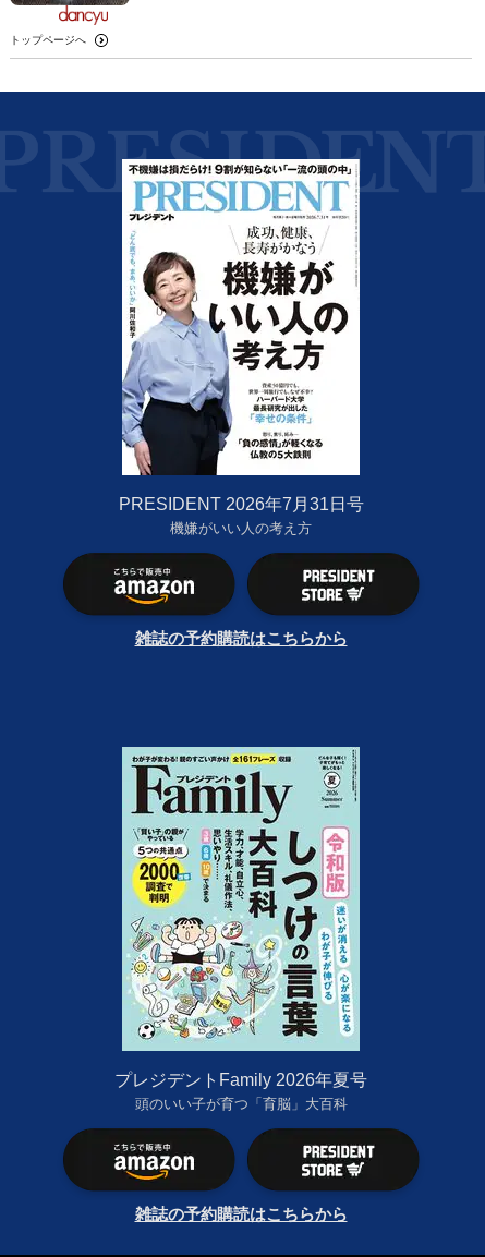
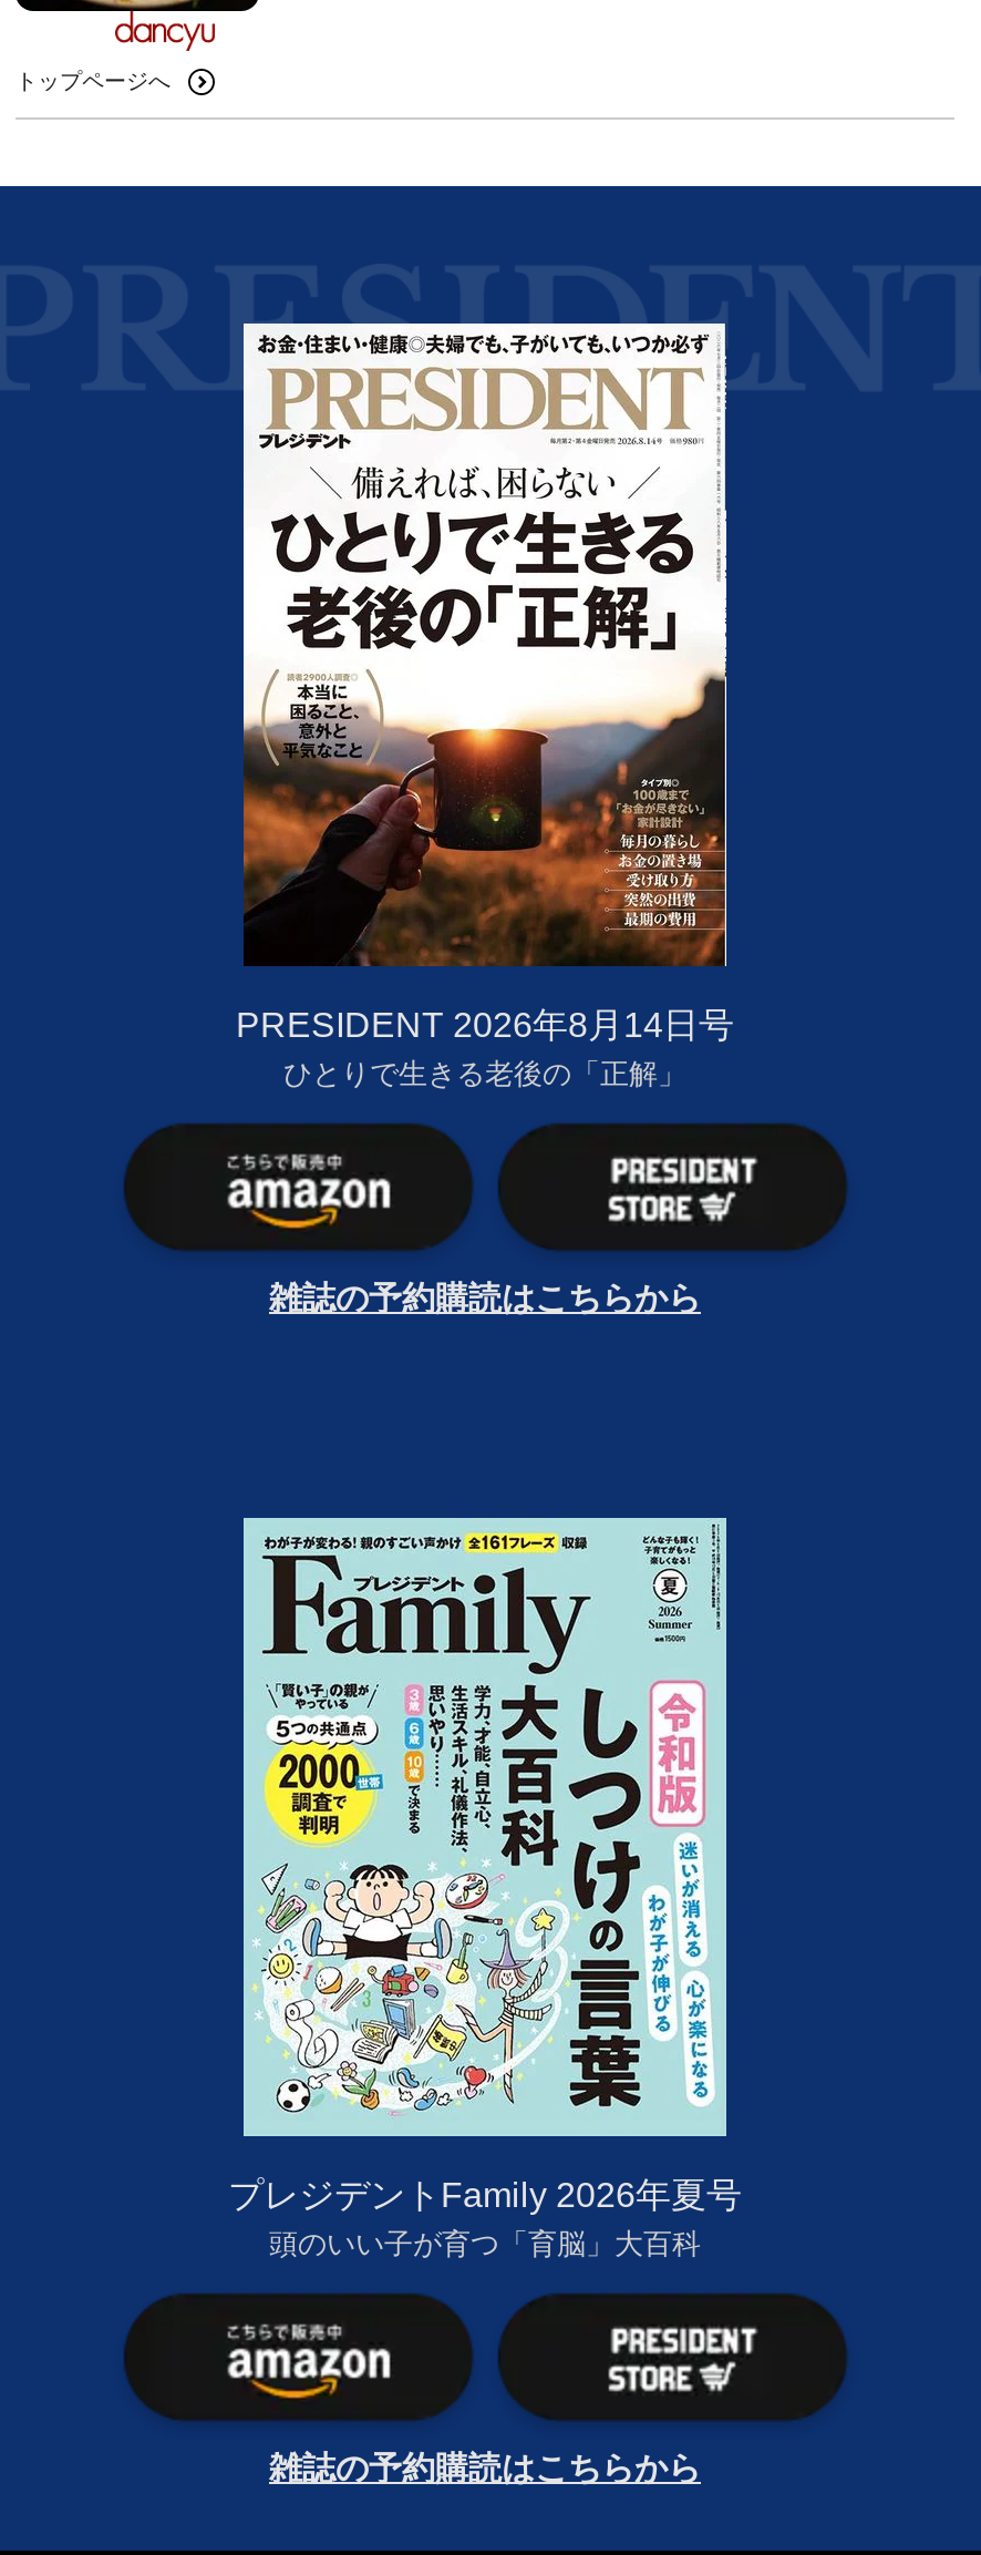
[118,162,363,536] [image] | PRESIDENT 2026年7月31日号 | 機嫌がいい人の考え方 -> [236,328,734,1090] [image] | PRESIDENT 2026年8月14日号 | ひとりで生きる老後の「正解」

